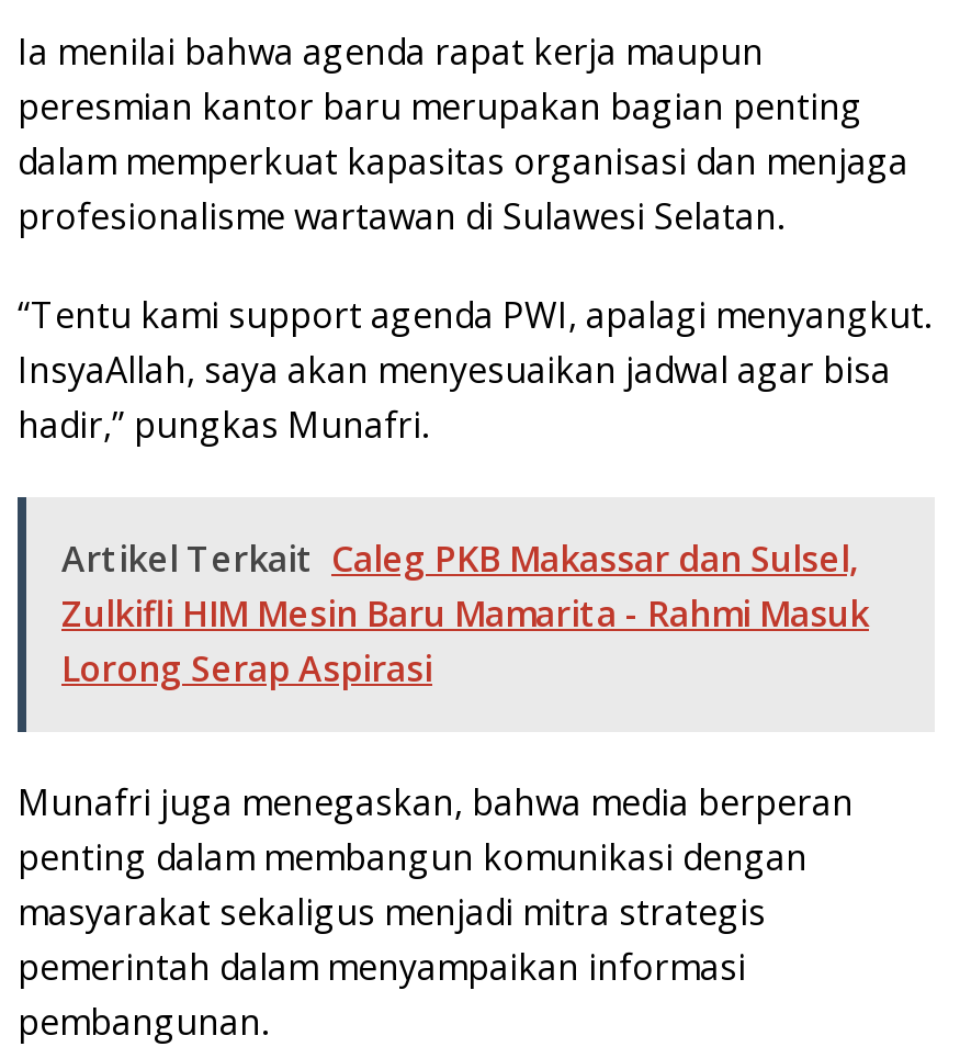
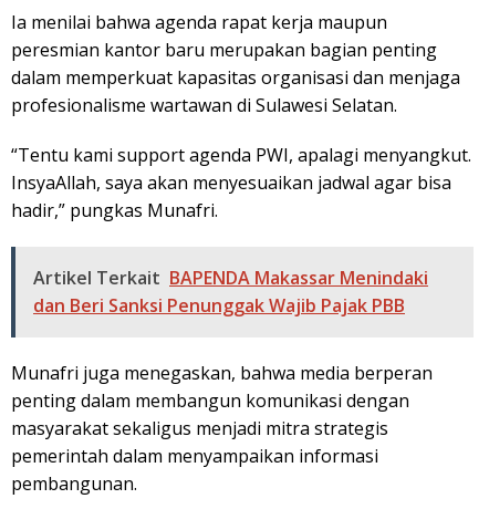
[61,534,869,692] Artikel Terkait Caleg PKB Makassar dan Sulsel, | Zulkifli HIM Mesin Baru Mamarita - Rahmi Masuk | Lorong Serap Aspirasi -> [33,265,428,317] Artikel Terkait BAPENDA Makassar Menindaki | dan Beri Sanksi Penunggak Wajib Pajak PBB

